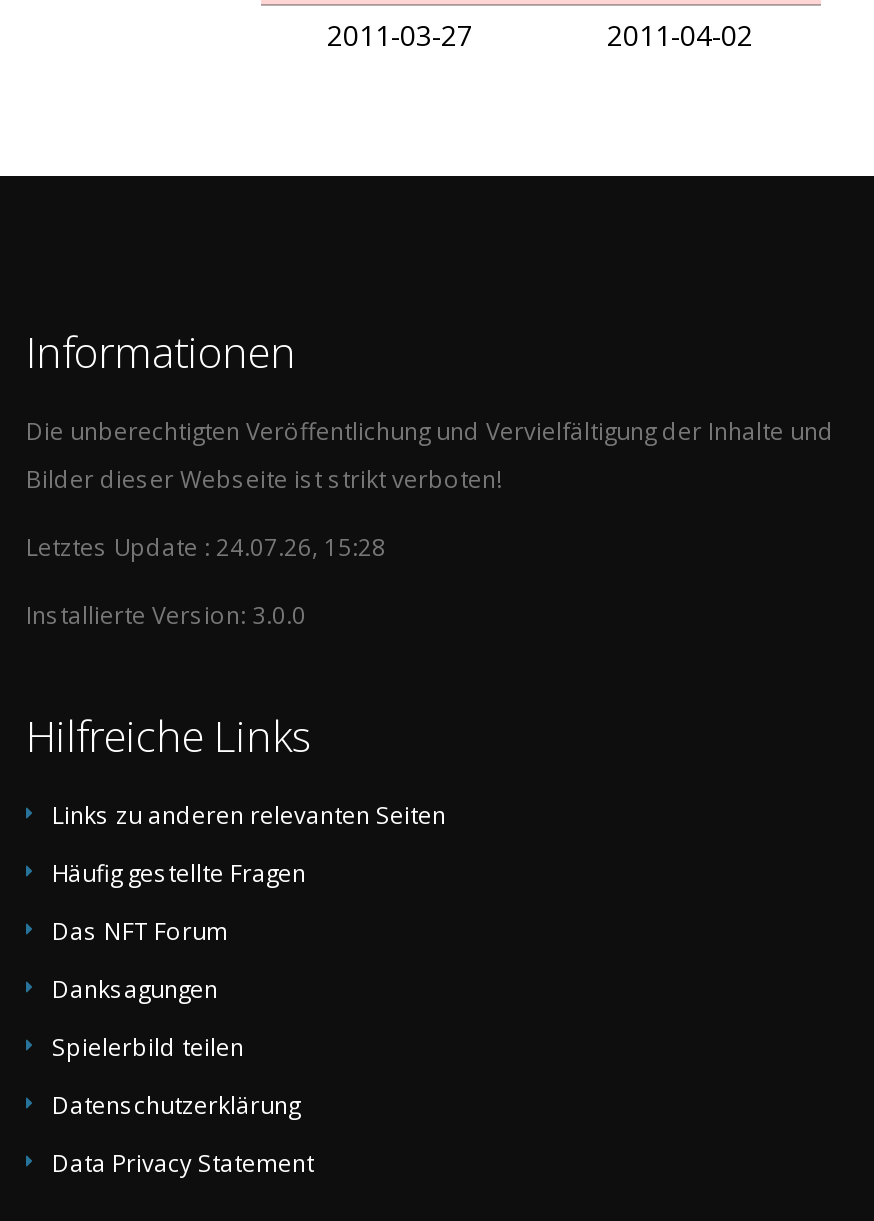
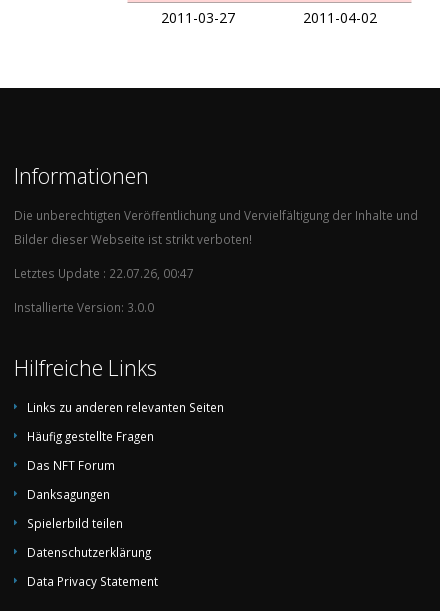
[26,529,386,561] Letztes Update : 24.07.26, 15:28 -> [14,265,194,281] Letztes Update : 22.07.26, 00:47

